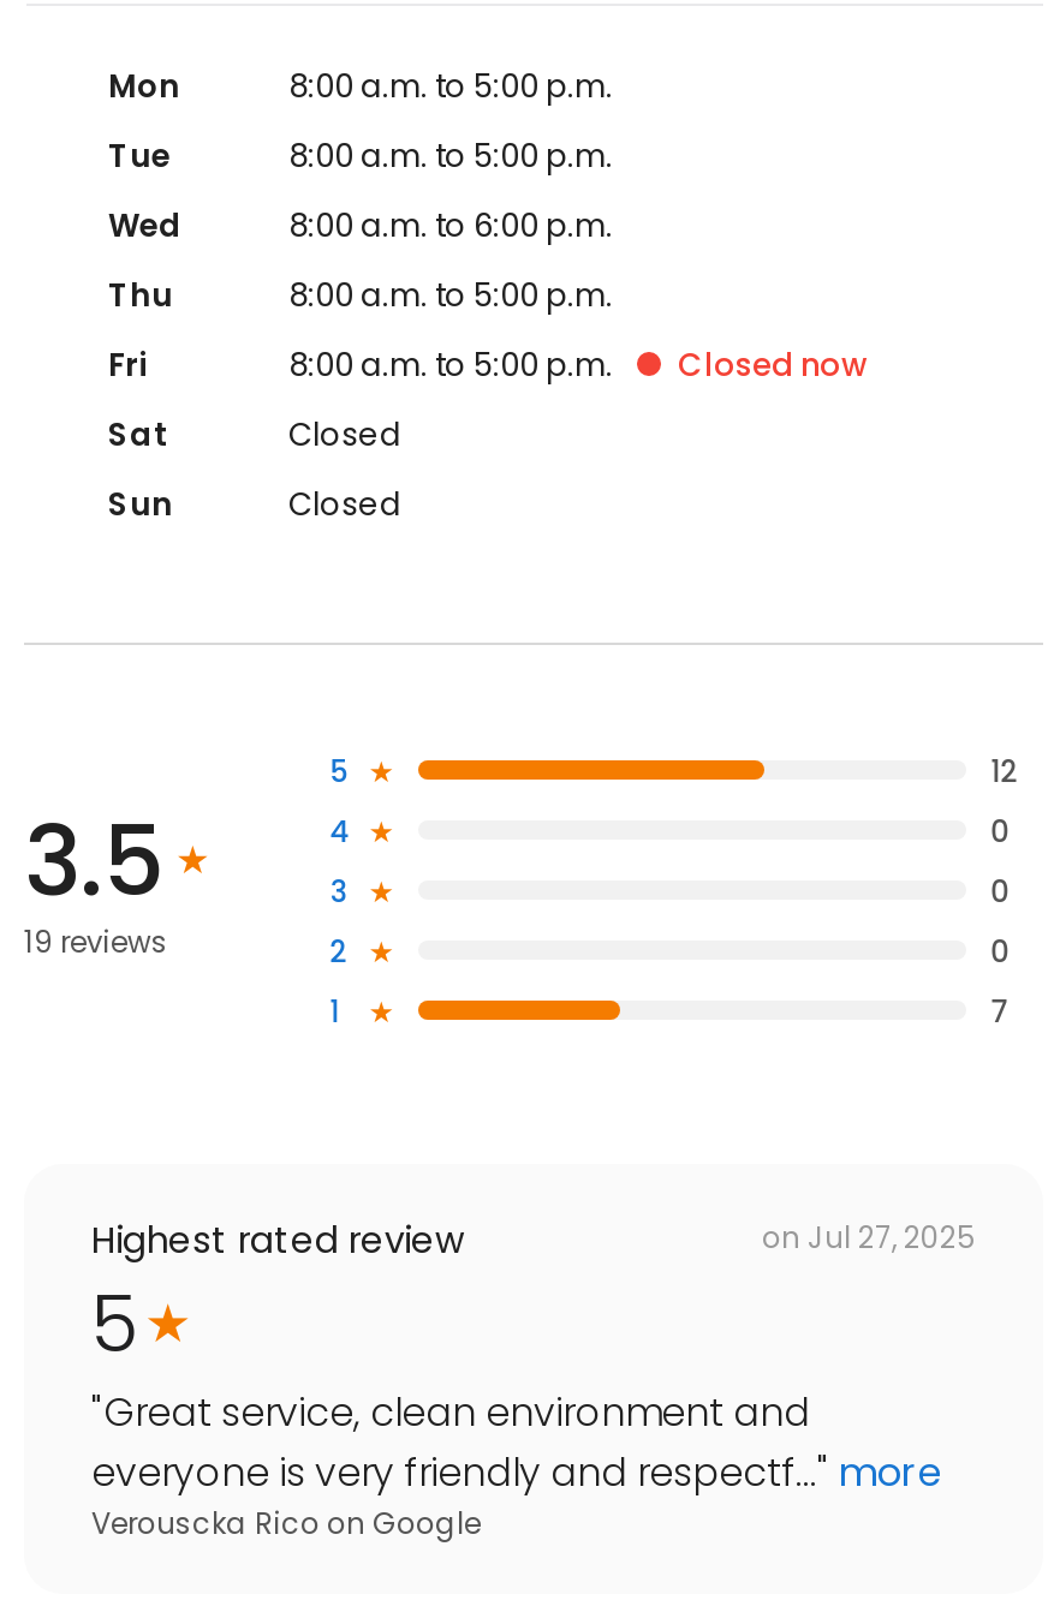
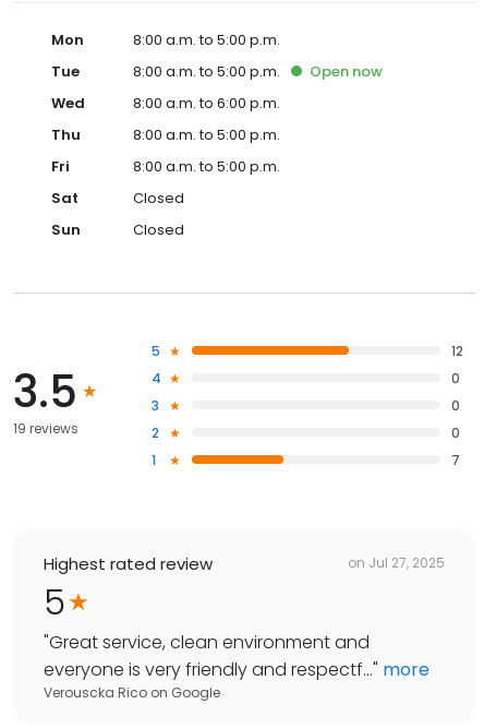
none -> [310,61,383,82] Open now
[678,342,868,388] Closed now -> none

